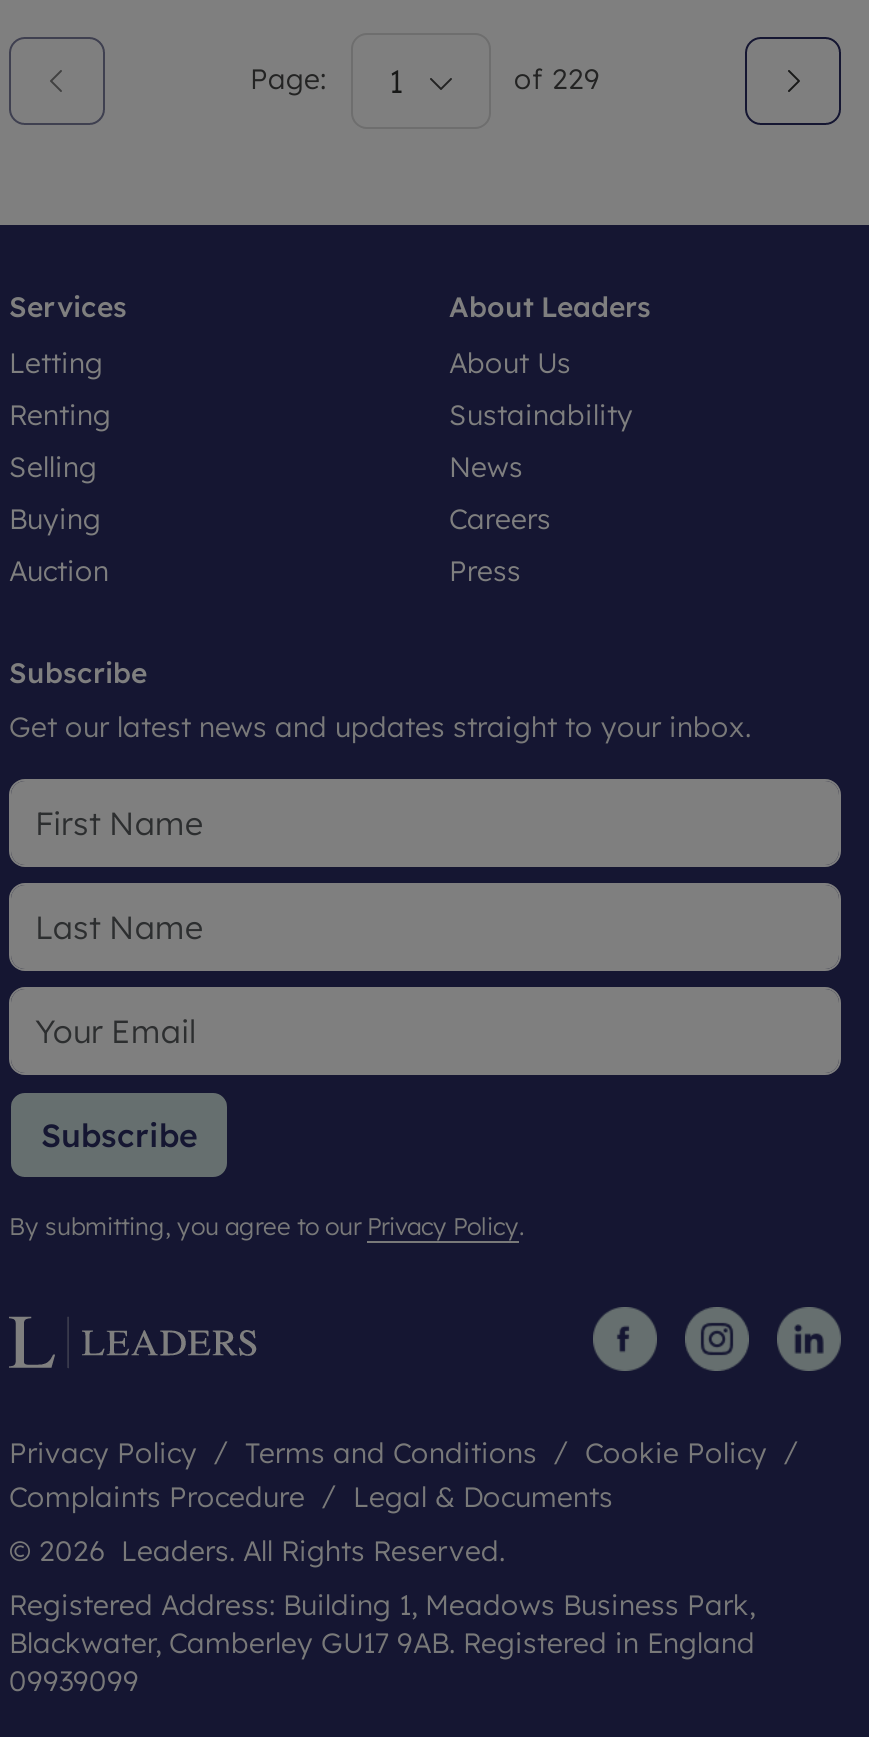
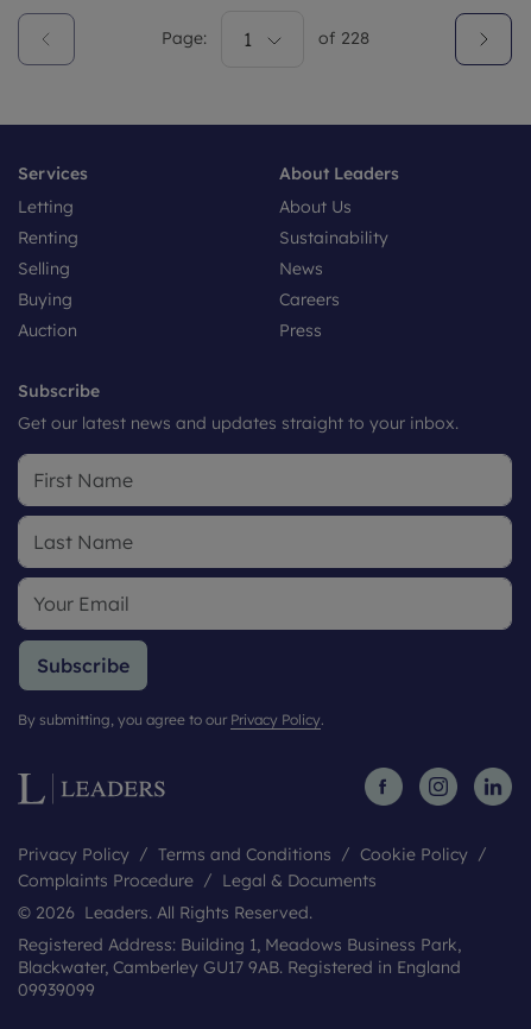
[514,61,600,97] of 229 -> [318,28,369,49] of 228

